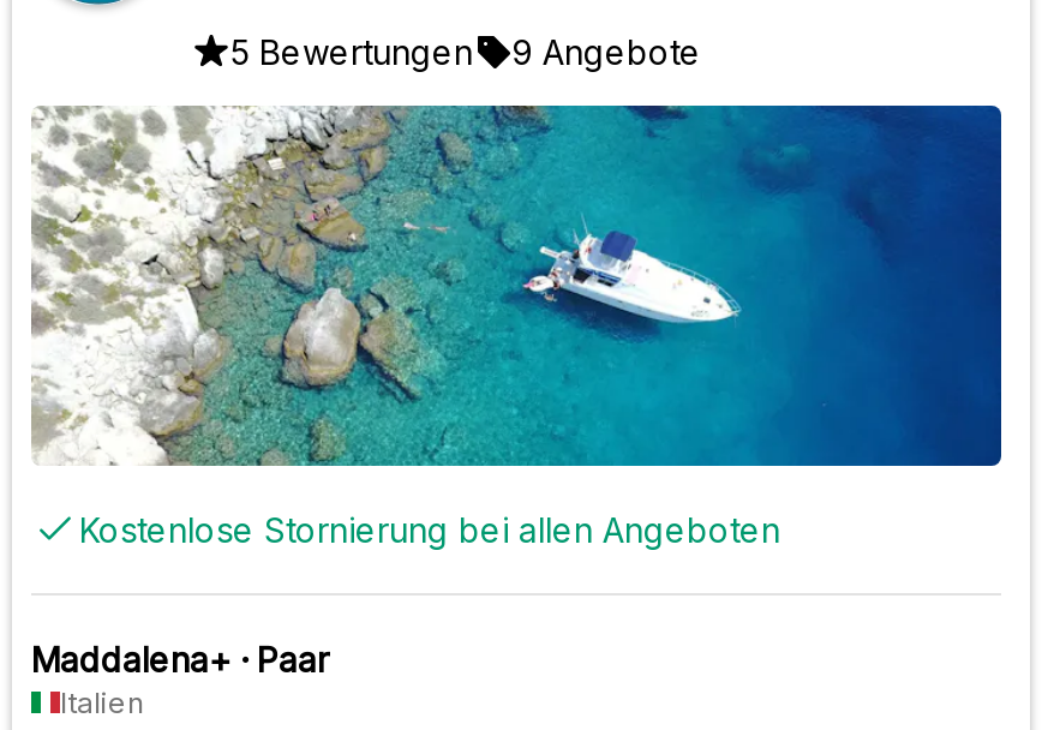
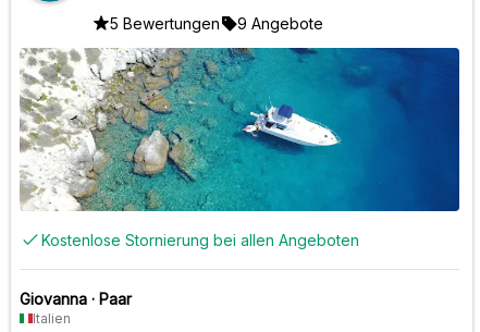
[31,638,329,679] Maddalena+ · Paar -> [20,289,132,308] Giovanna · Paar

